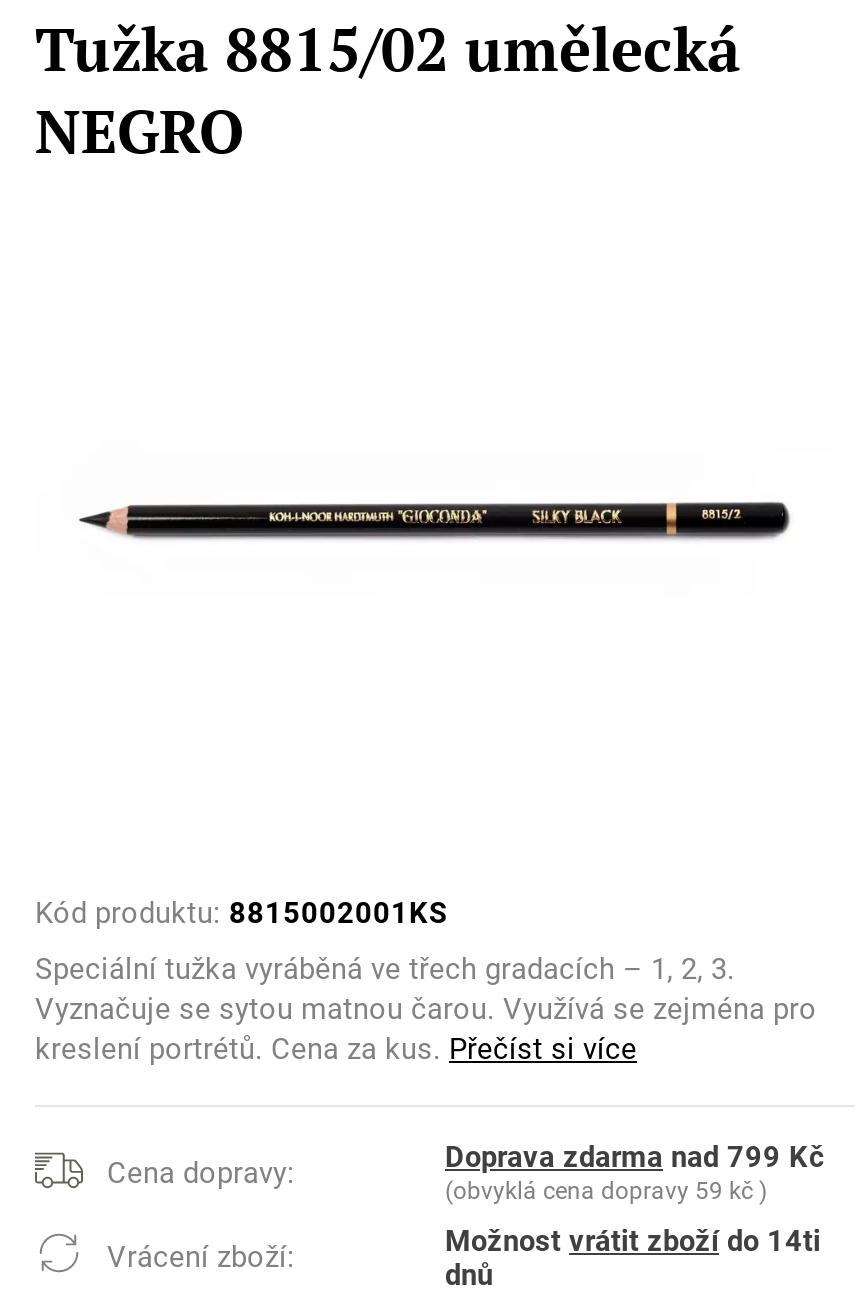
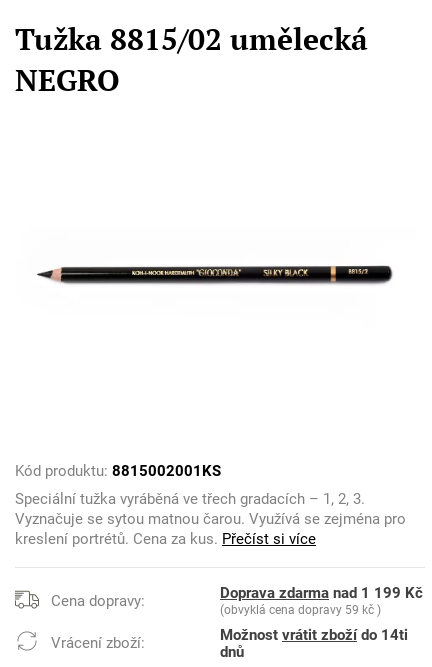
[445,1139,825,1175] Doprava zdarma nad 799 Kč -> [220,584,423,602] Doprava zdarma nad 1 199 Kč

